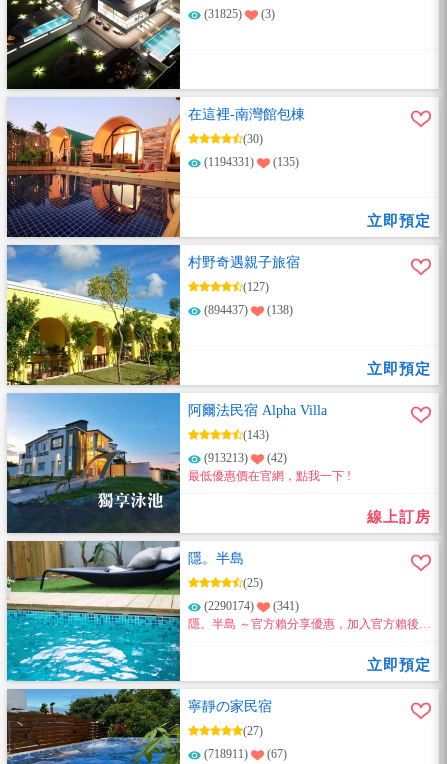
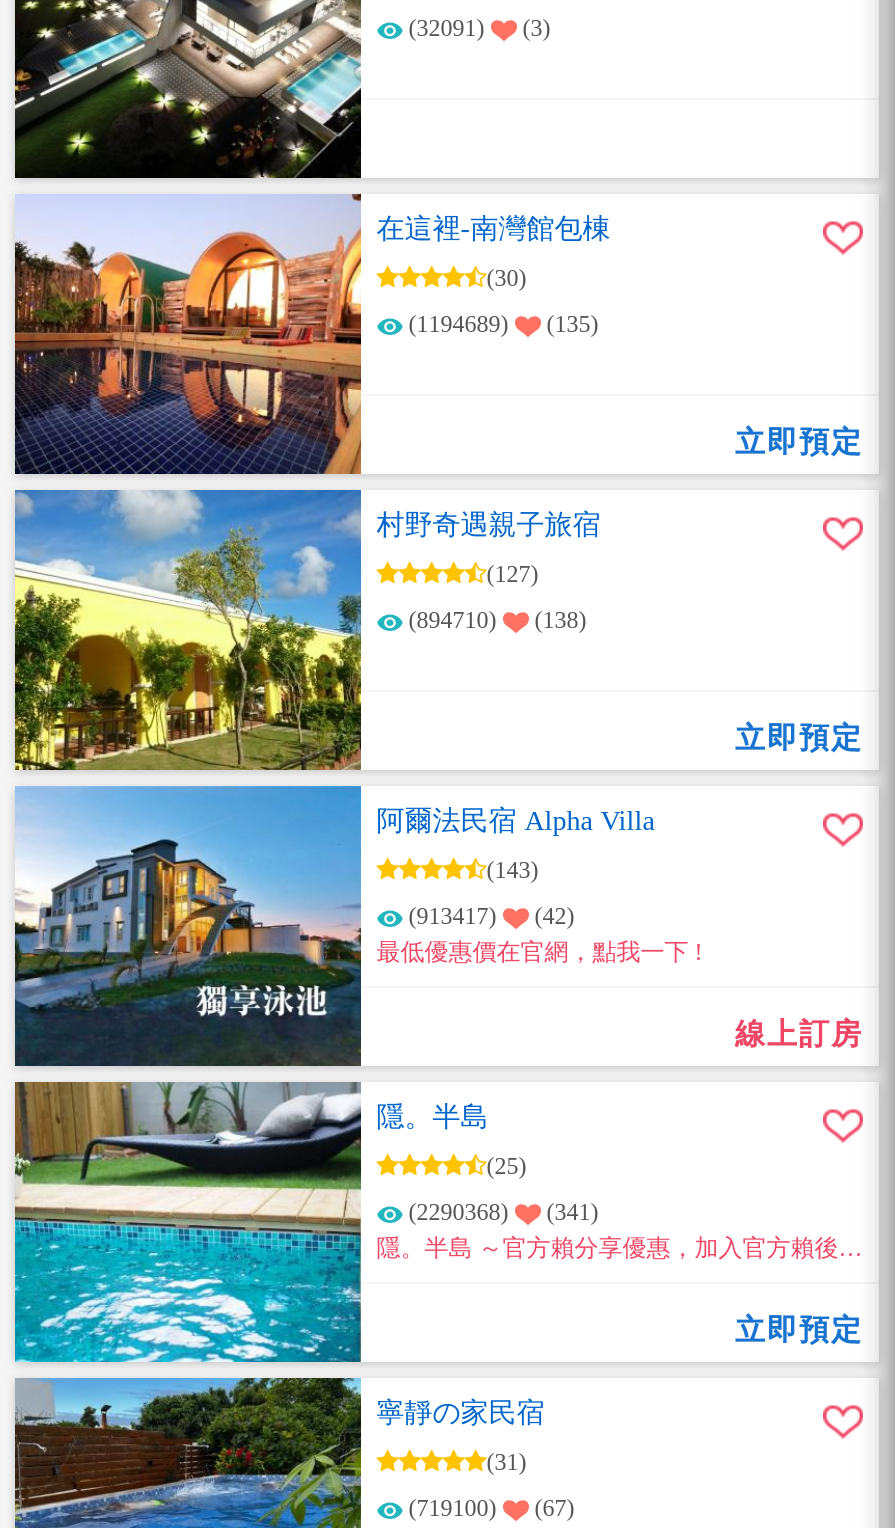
[204,7,275,21] (31825) (3) -> [409,14,551,42] (32091) (3)
[204,155,299,169] (1194331) (135) -> [409,310,599,338] (1194689) (135)
[204,303,293,317] (894437) (138) -> [409,606,587,634] (894710) (138)
[204,451,287,465] (913213) (42) -> [409,902,575,930] (913417) (42)
[204,599,299,613] (2290174) (341) -> [409,1198,599,1226] (2290368) (341)
[243,724,263,738] (27) -> [487,1448,527,1476] (31)
[204,747,287,761] (718911) (67) -> [409,1494,575,1522] (719100) (67)

